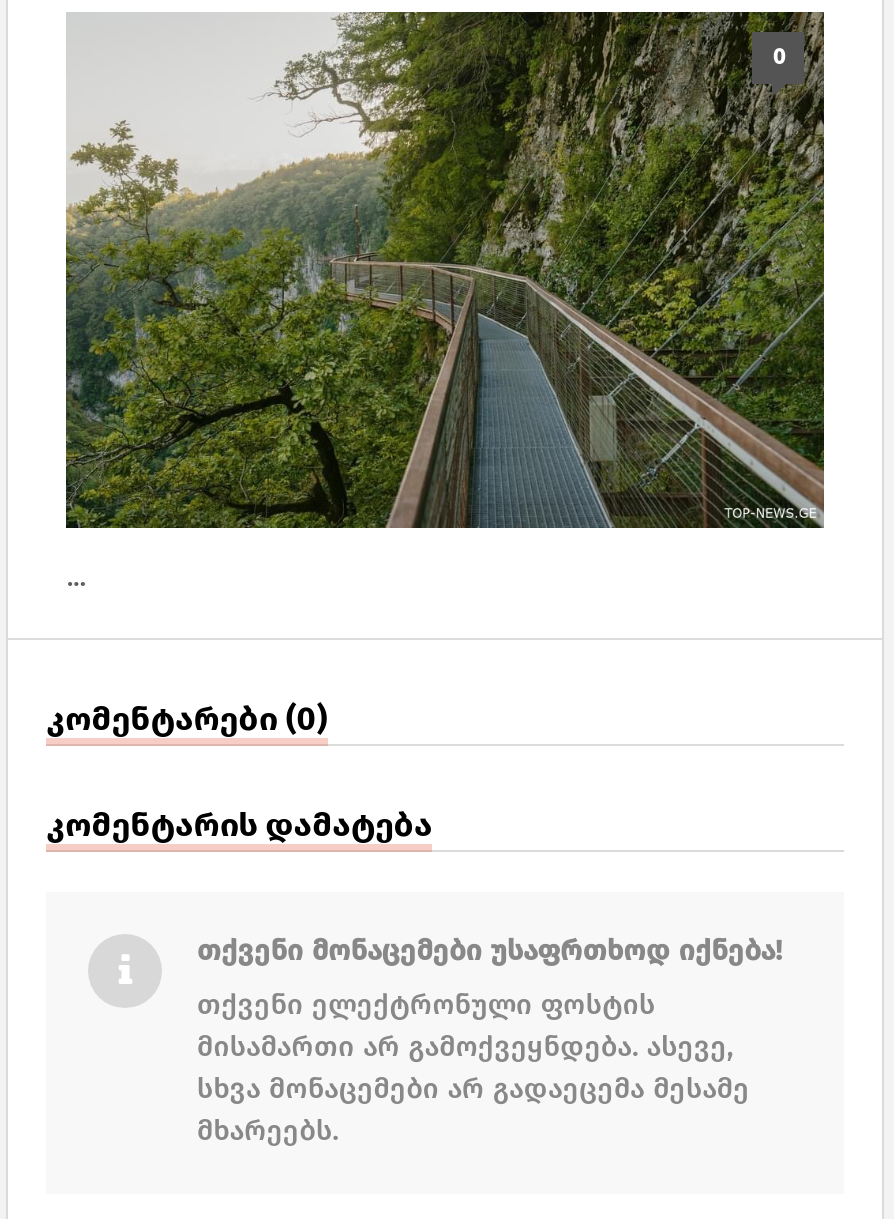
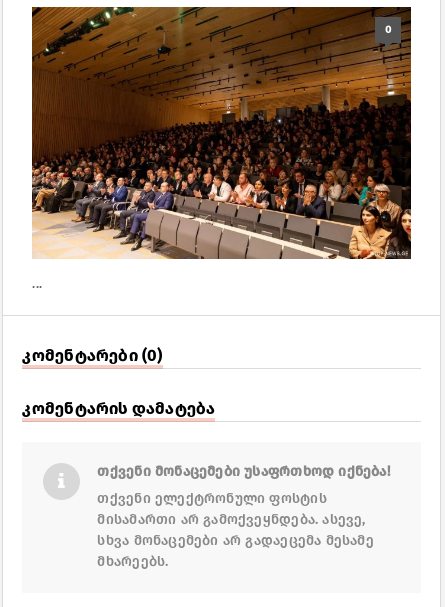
[64,10,826,530] [image] -> [31,6,412,260] [image]

